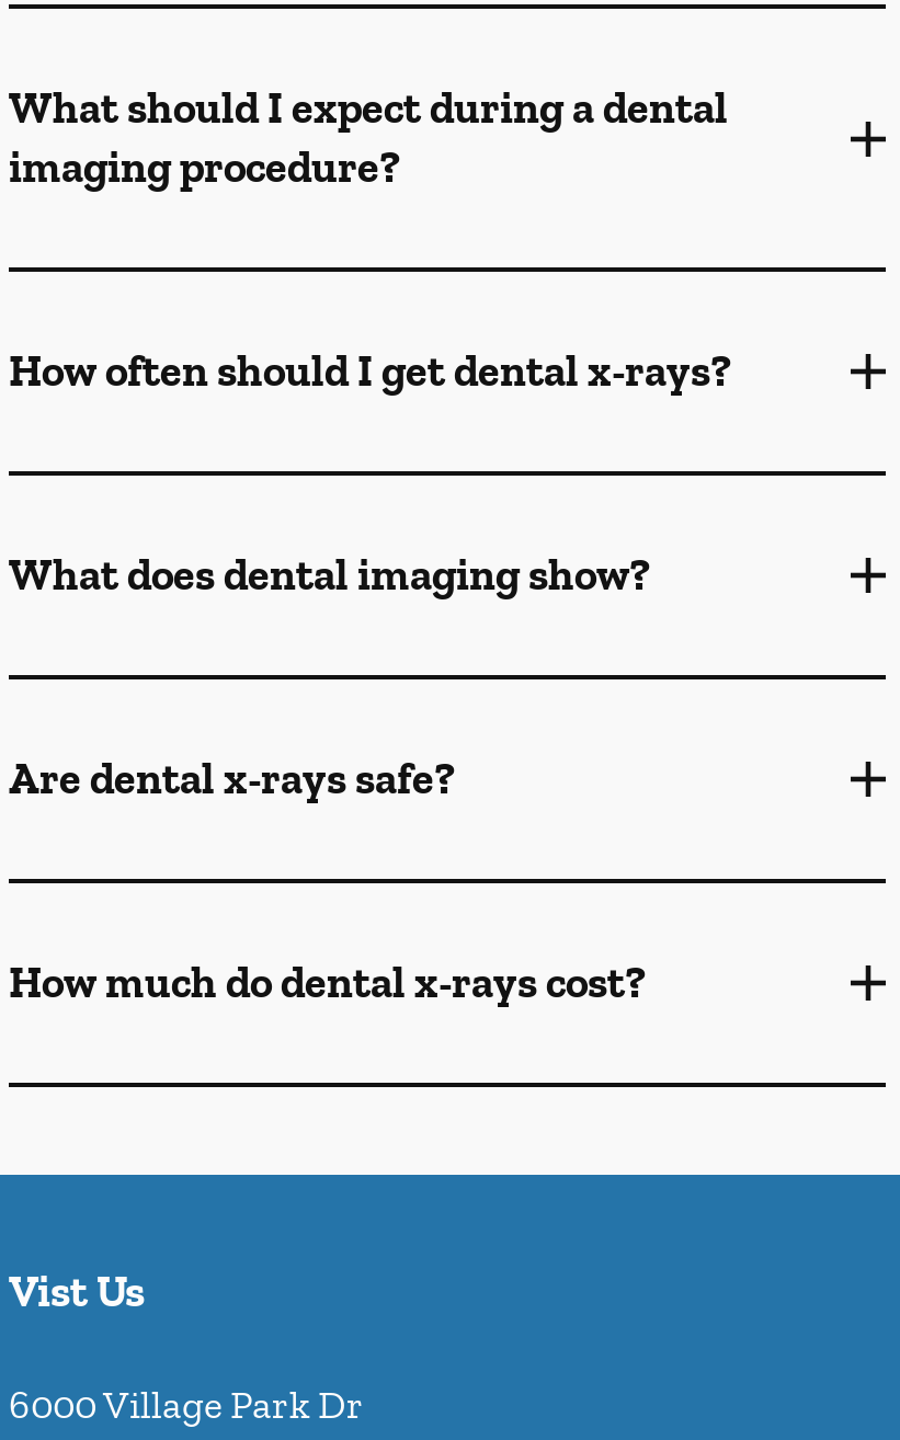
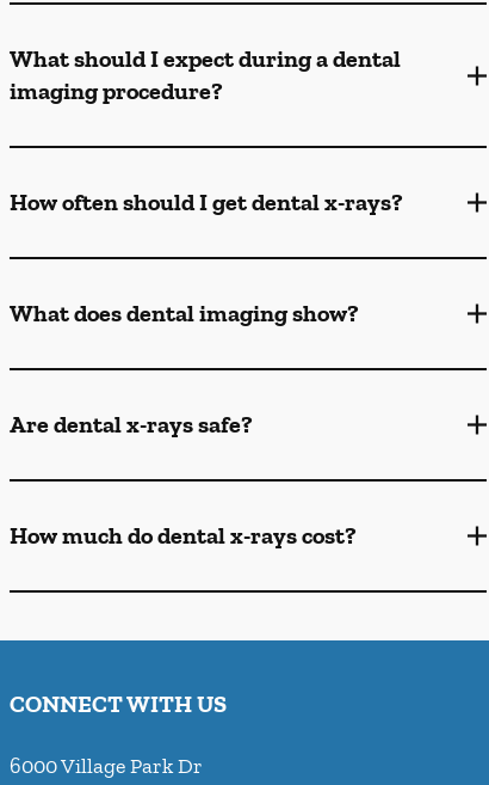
[9,1265,145,1317] Vist Us -> [10,689,227,718] CONNECT WITH US

